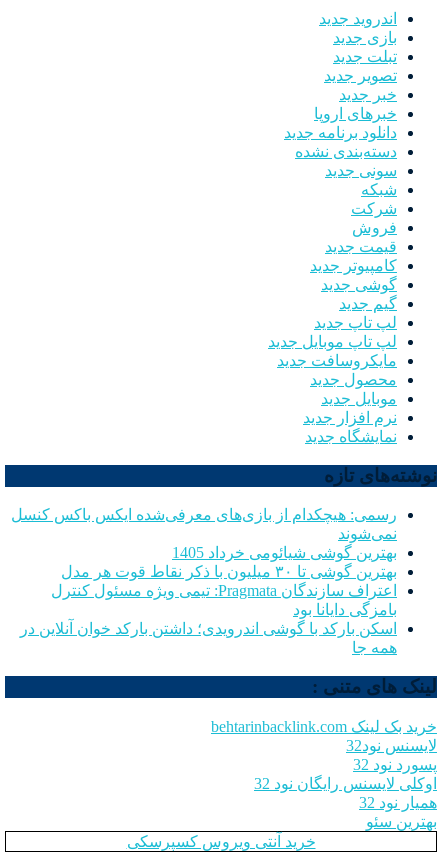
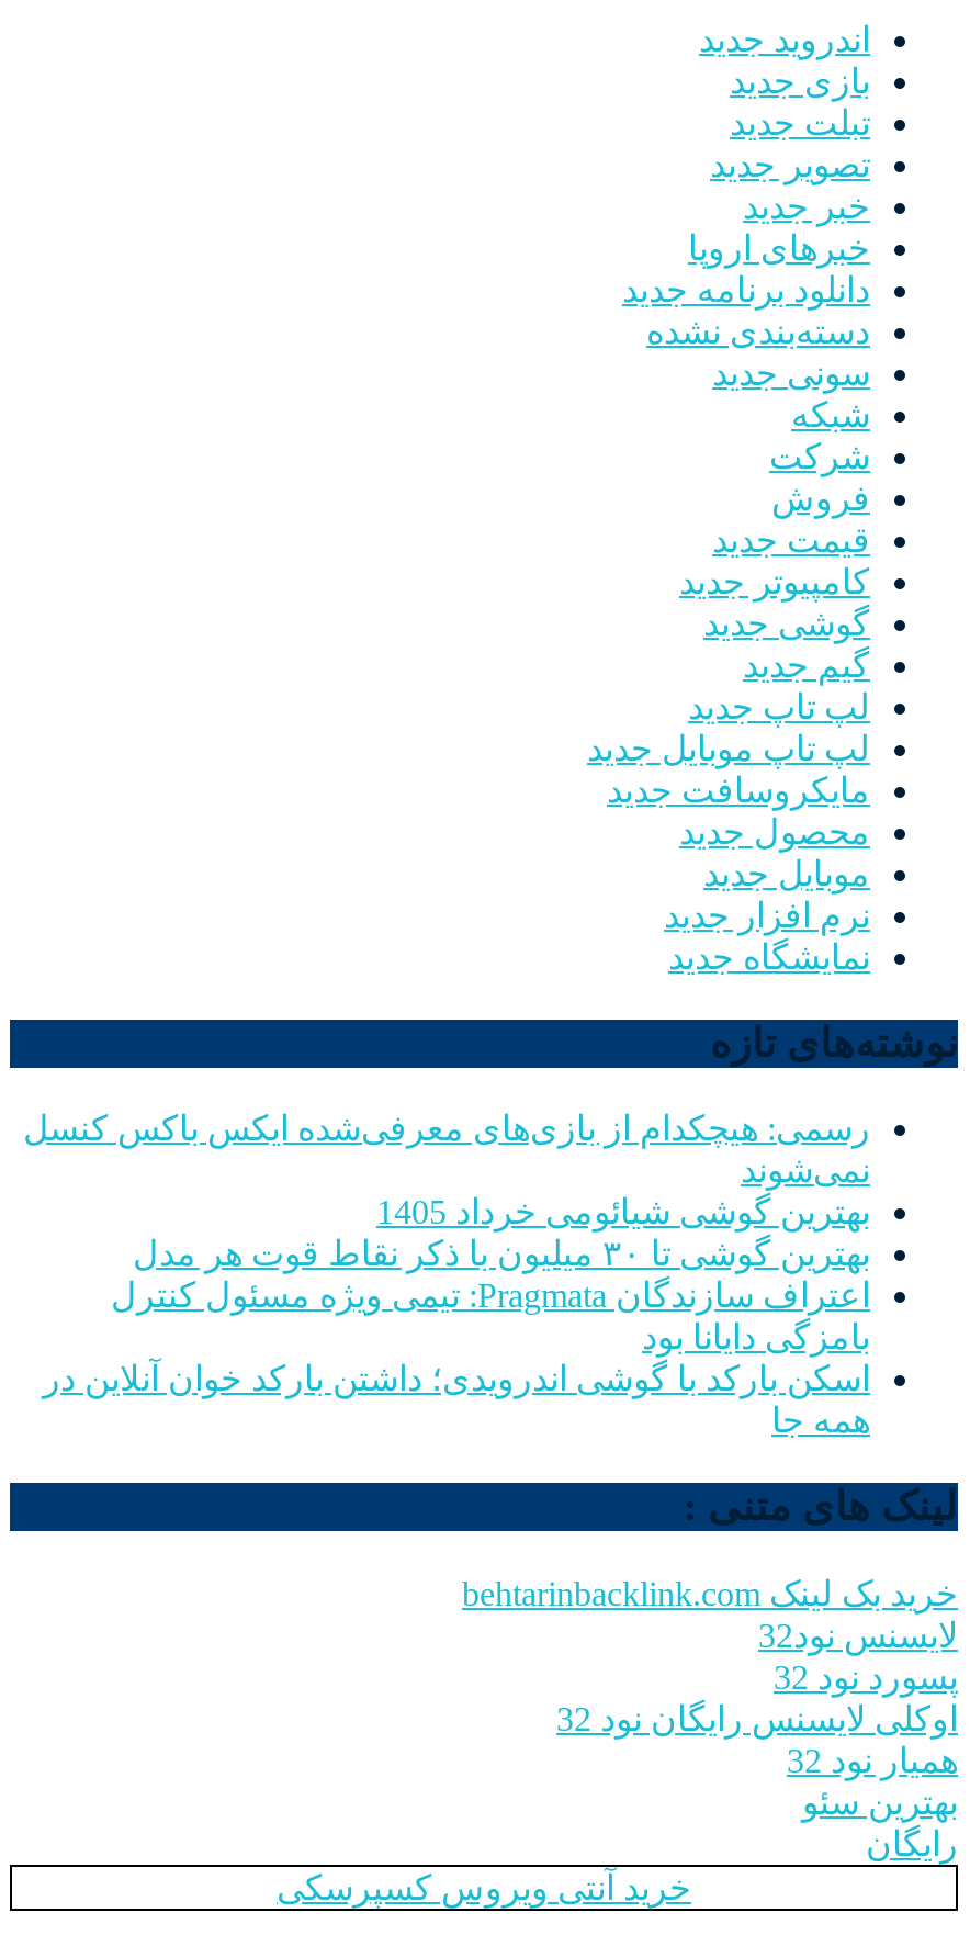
none -> [866,1825,958,1862] رایگان

